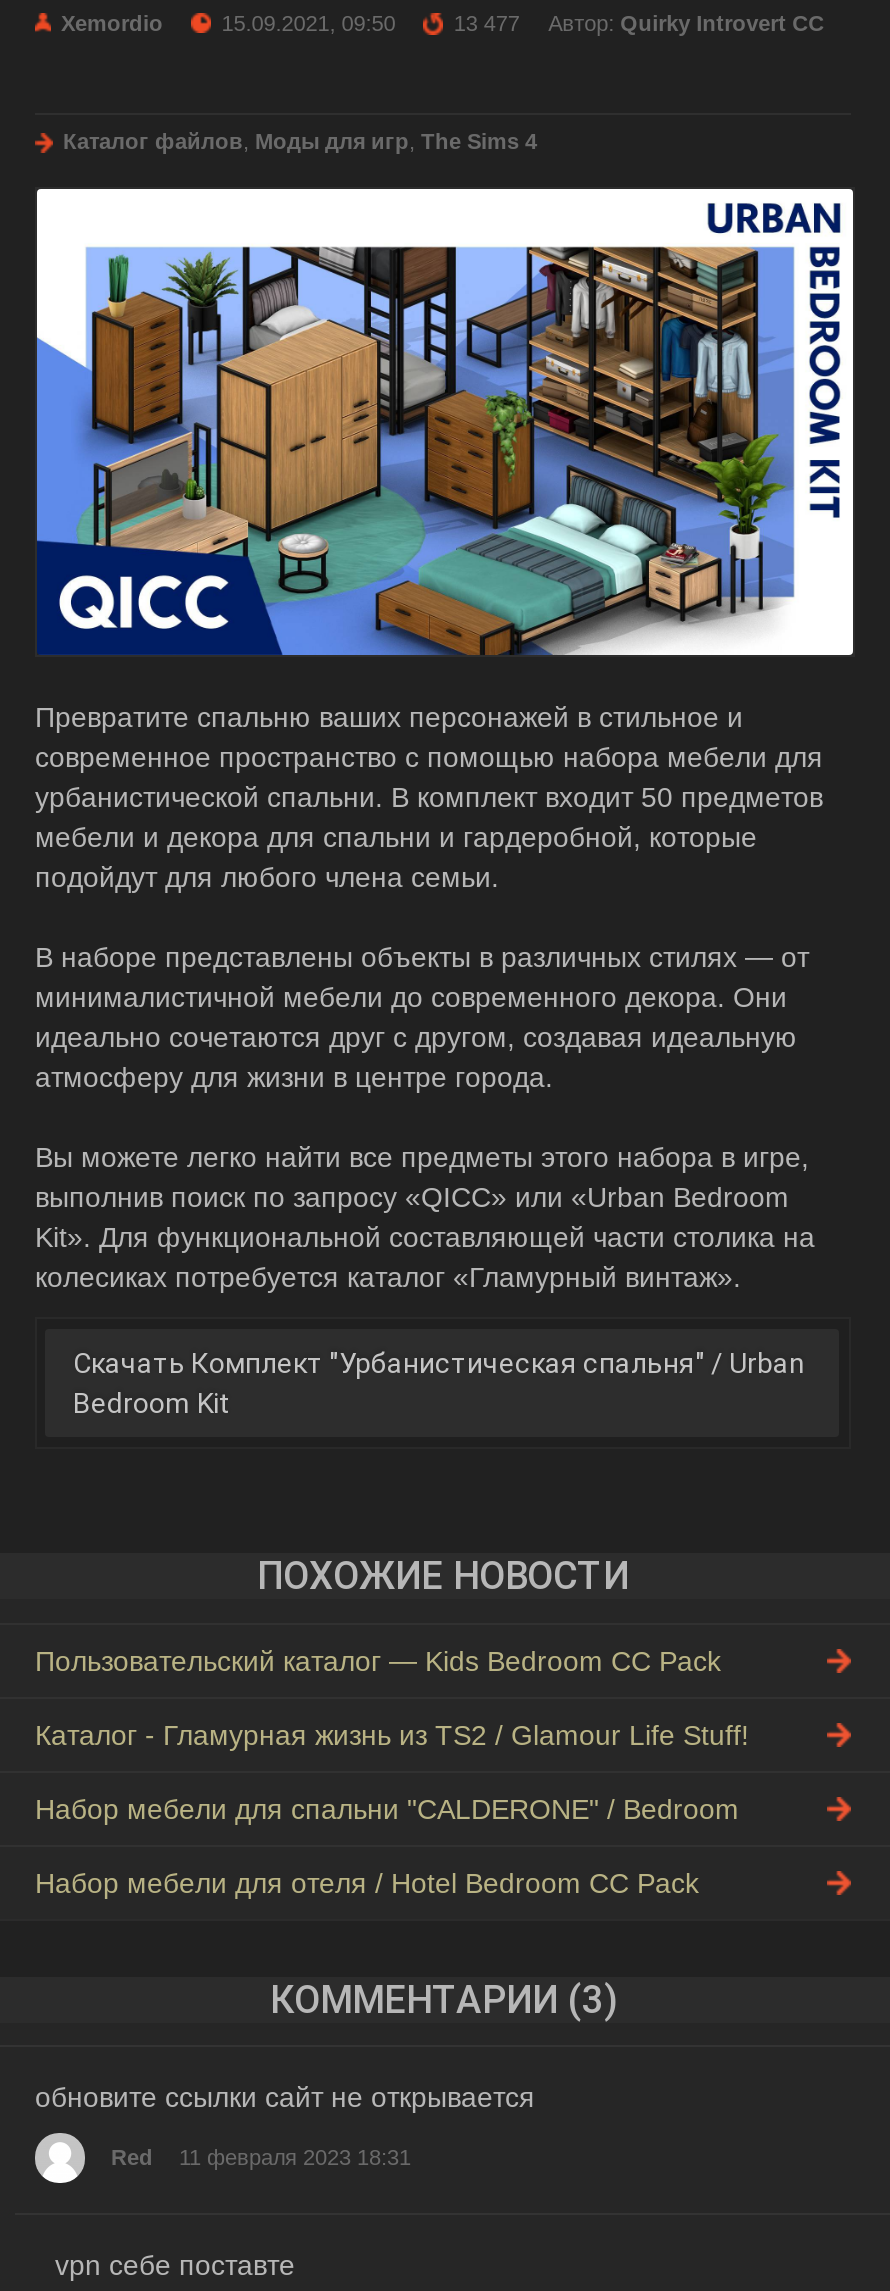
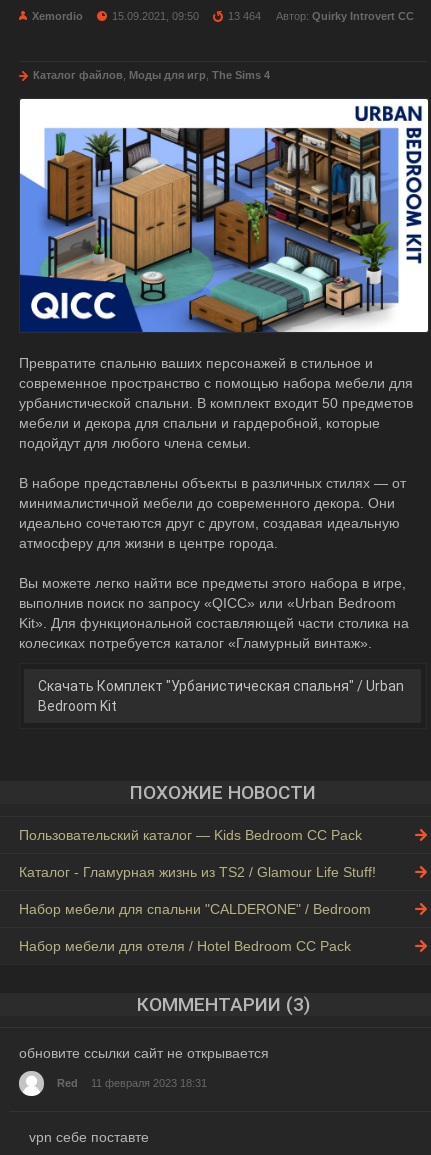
[454,10,824,34] 13 477 Автор: Quirky Introvert CC -> [228,9,414,21] 13 464 Автор: Quirky Introvert CC

